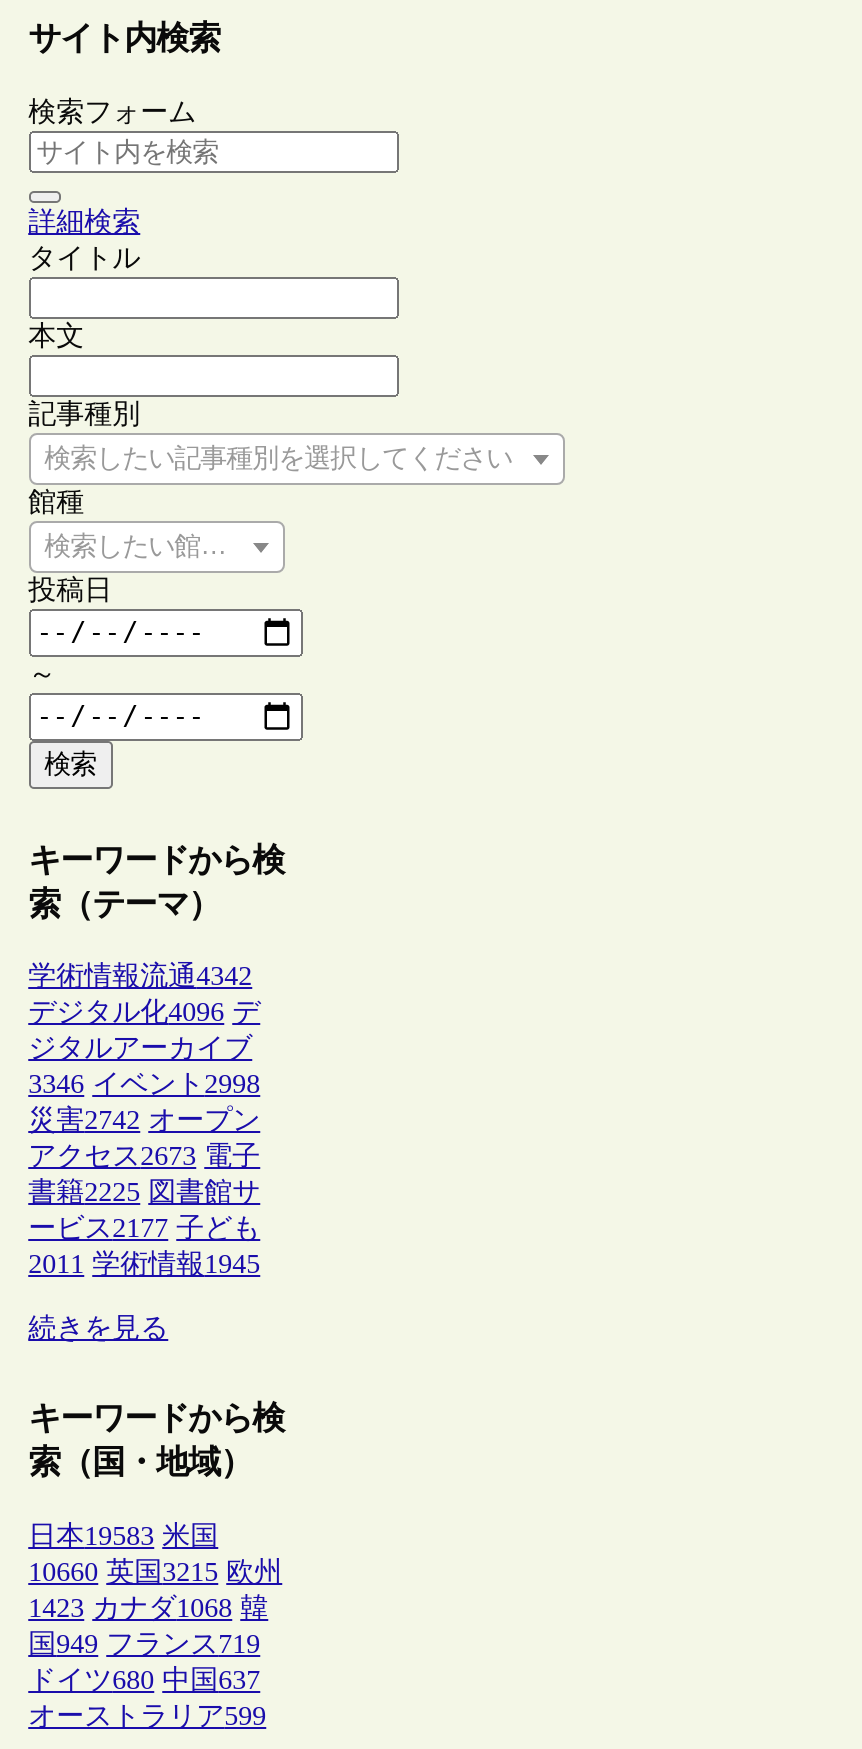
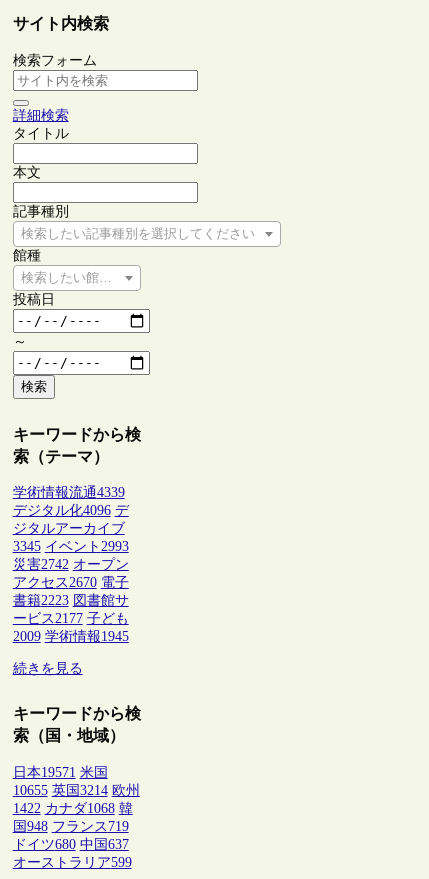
[28,961,252,991] 学術情報流通4342 -> [13,485,125,500] 学術情報流通4339
[28,1069,260,1099] 3346 イベント2998 -> [13,539,129,554] 3345 イベント2993
[28,1141,260,1171] アクセス2673 電子 -> [13,575,129,590] アクセス2670 電子
[28,1177,260,1207] 書籍2225 図書館サ -> [13,593,129,608] 書籍2223 図書館サ
[28,1249,260,1279] 2011 学術情報1945 -> [13,629,129,644] 2009 学術情報1945
[28,1521,218,1551] 日本19583 米国 -> [13,765,108,780] 日本19571 米国
[28,1557,282,1587] 10660 英国3215 欧州 -> [13,783,140,798] 10655 英国3214 欧州
[28,1593,268,1623] 1423 カナダ1068 韓 -> [13,801,133,816] 1422 カナダ1068 韓
[28,1629,260,1659] 国949 フランス719 -> [13,819,129,834] 国948 フランス719

